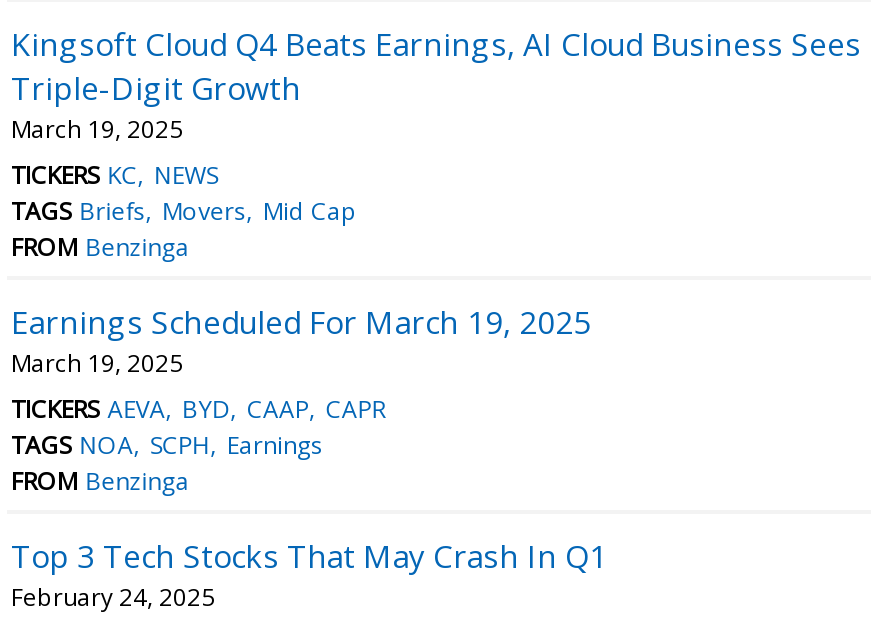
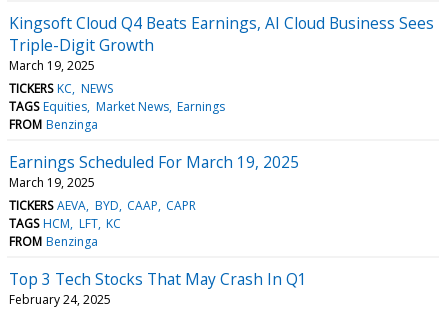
[11,194,357,228] TAGS Briefs Movers Mid Cap -> [9,98,225,115] TAGS Equities Market News Earnings
[11,428,323,462] TAGS NOA SCPH Earnings -> [9,215,121,232] TAGS HCM LFT KC

